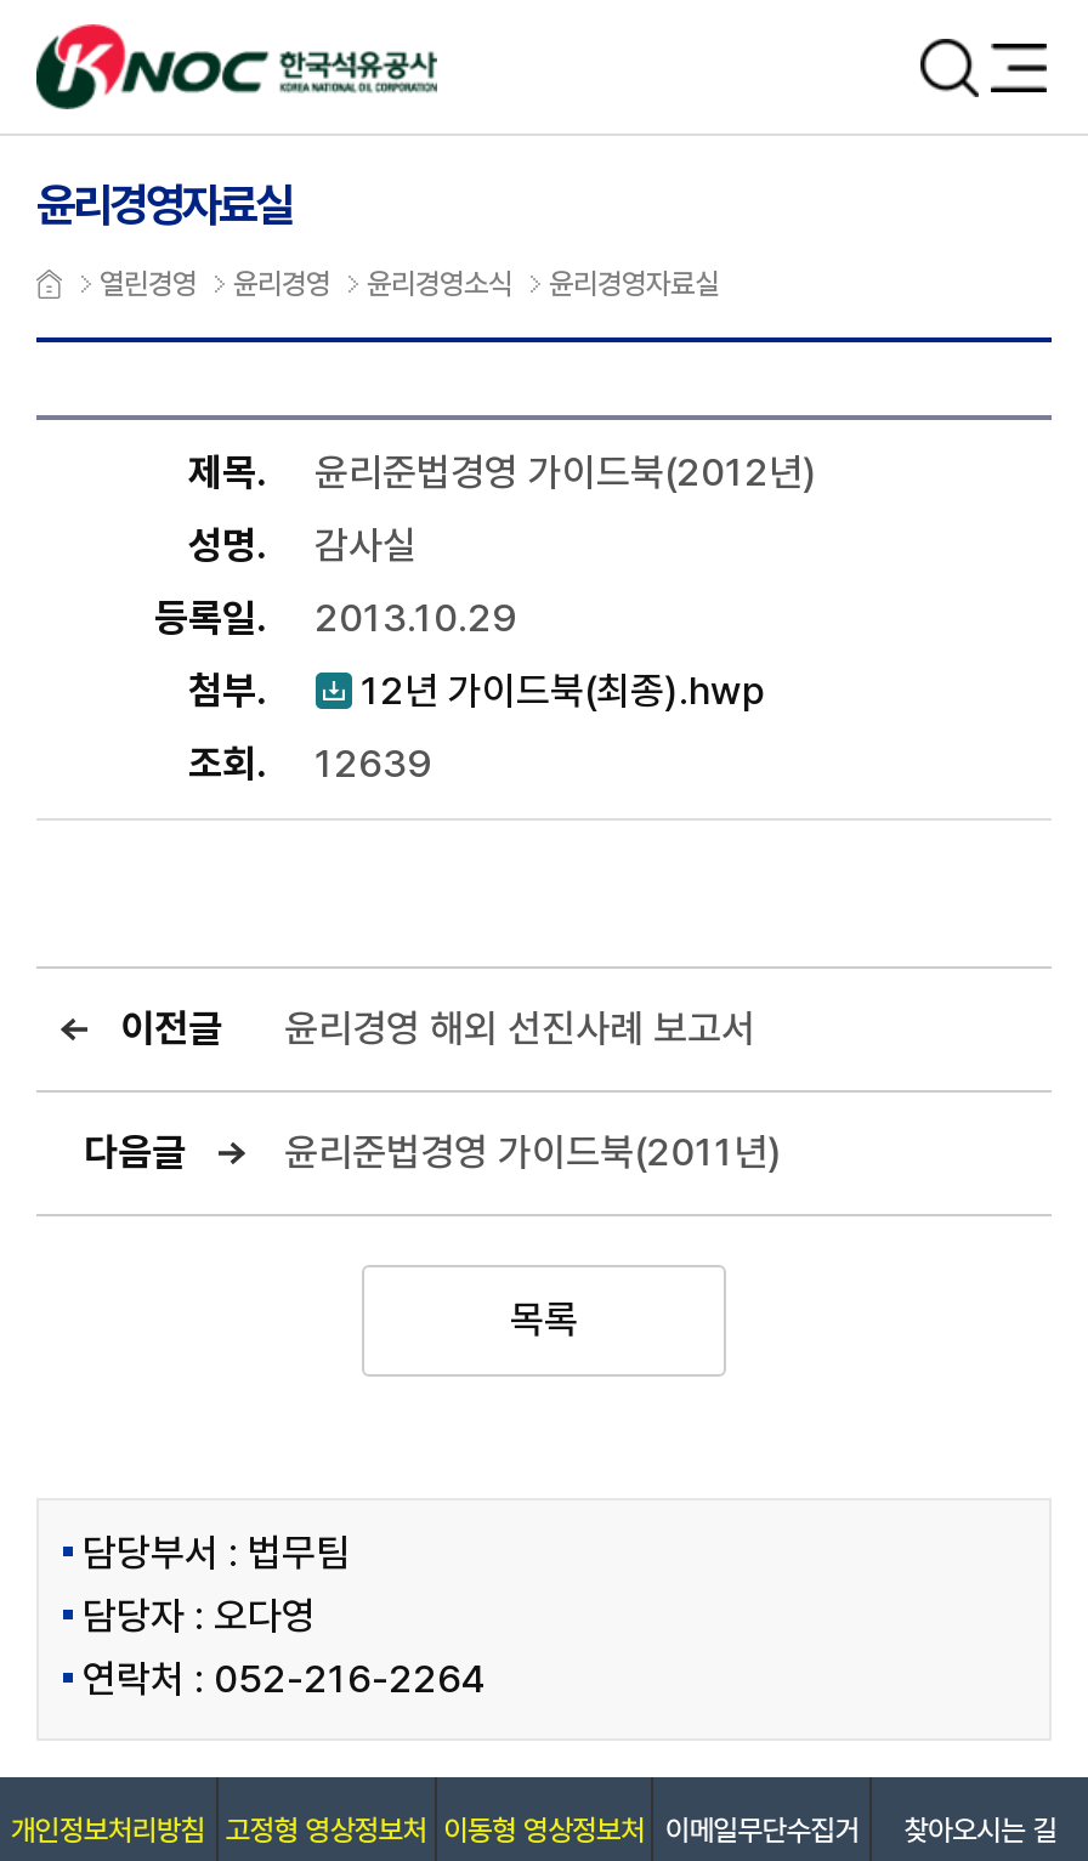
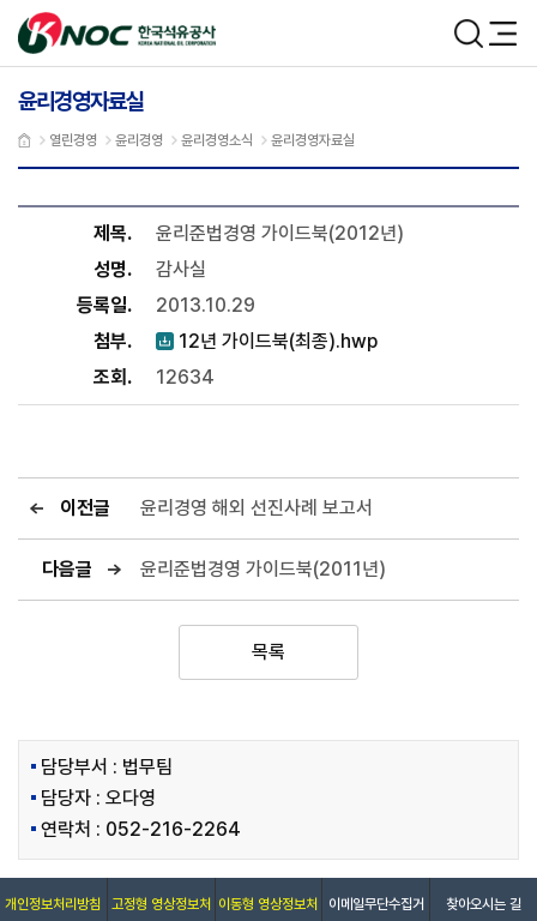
[188,740,431,786] 조회 12639 -> [93,366,214,388] 조회 12634

